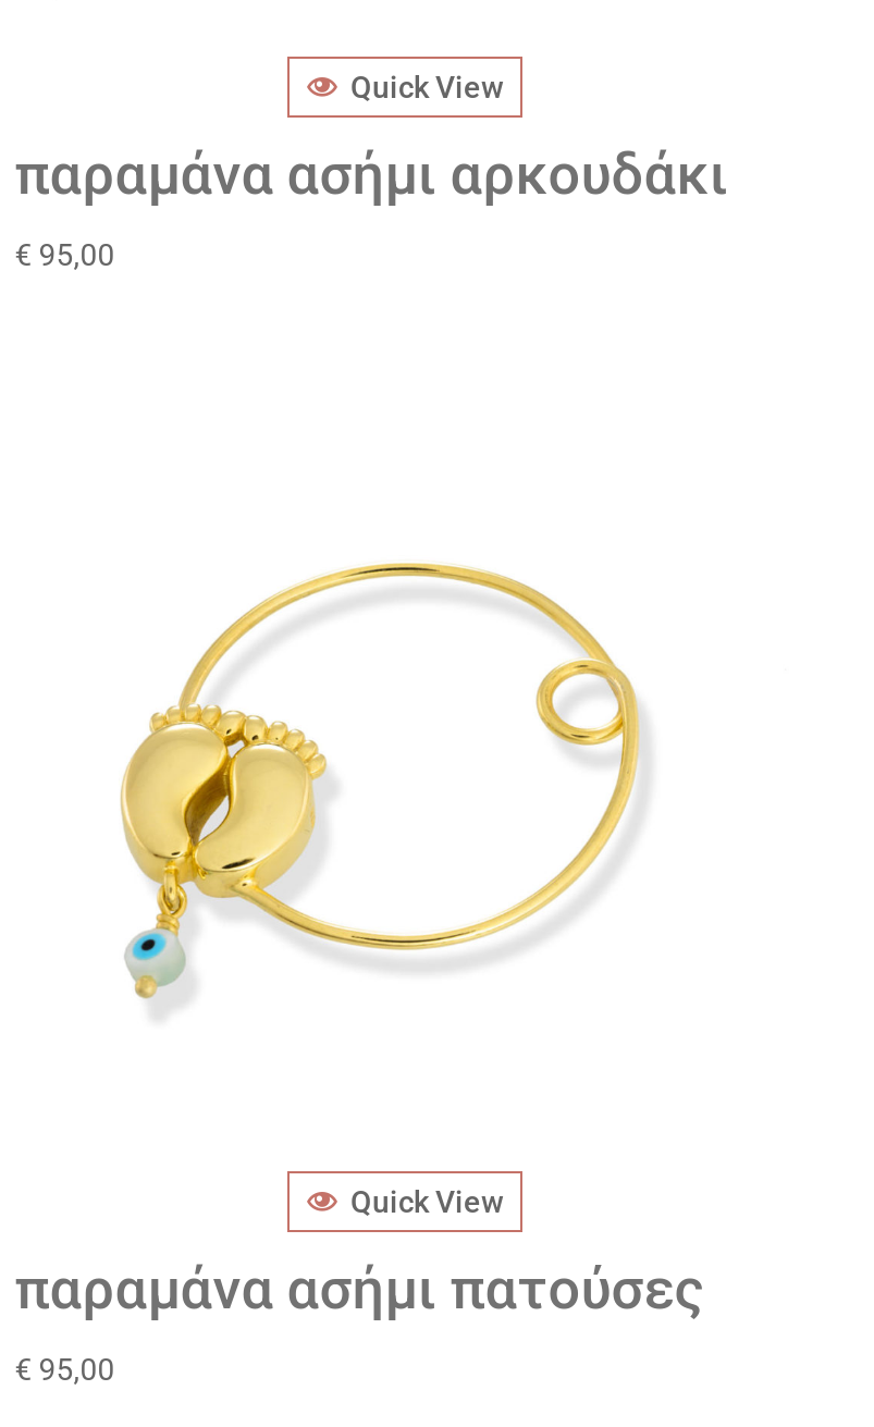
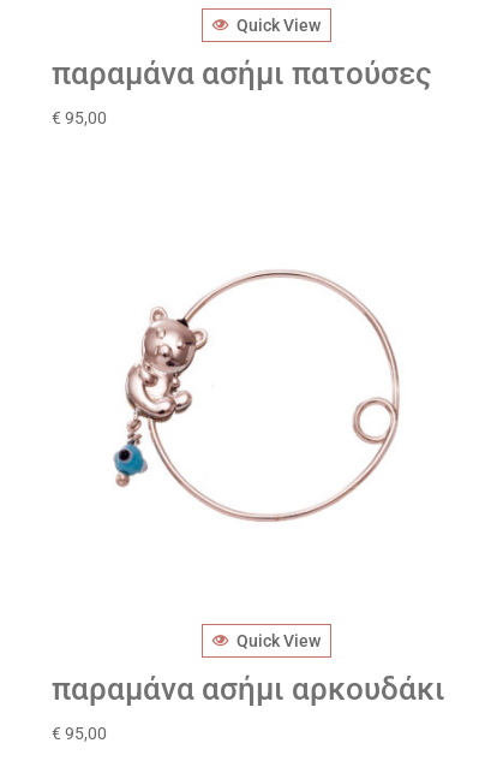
moved [15,142,729,208] -> [51,671,445,707]: παραμάνα ασήμι αρκουδάκι
[118,531,649,1021] [image] -> [109,268,402,541] [image]
moved [15,1256,705,1321] -> [51,56,432,92]: παραμάνα ασήμι πατούσες

